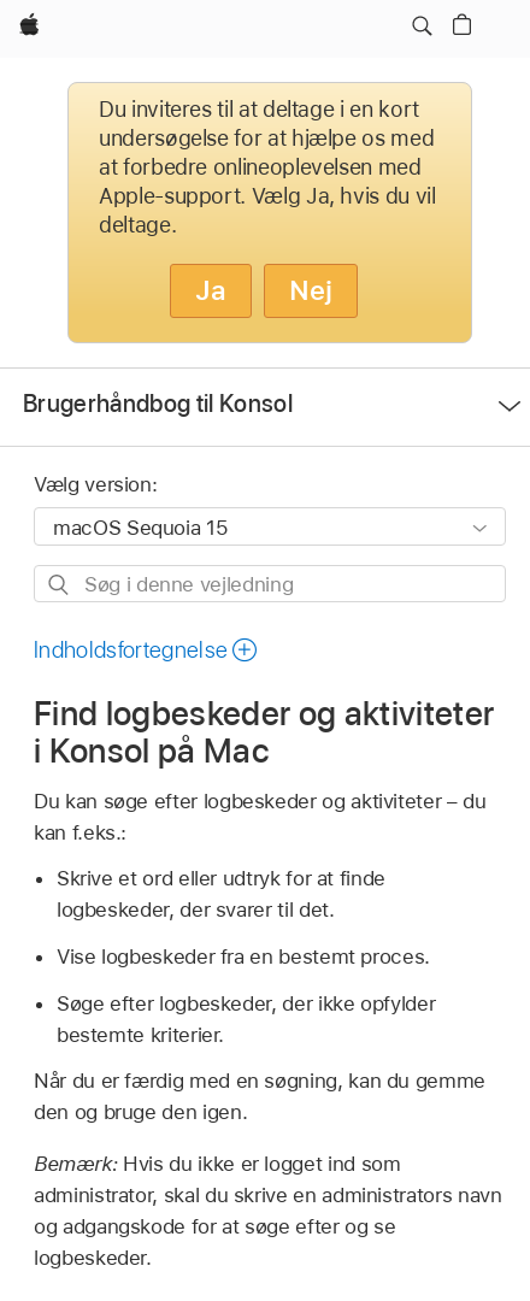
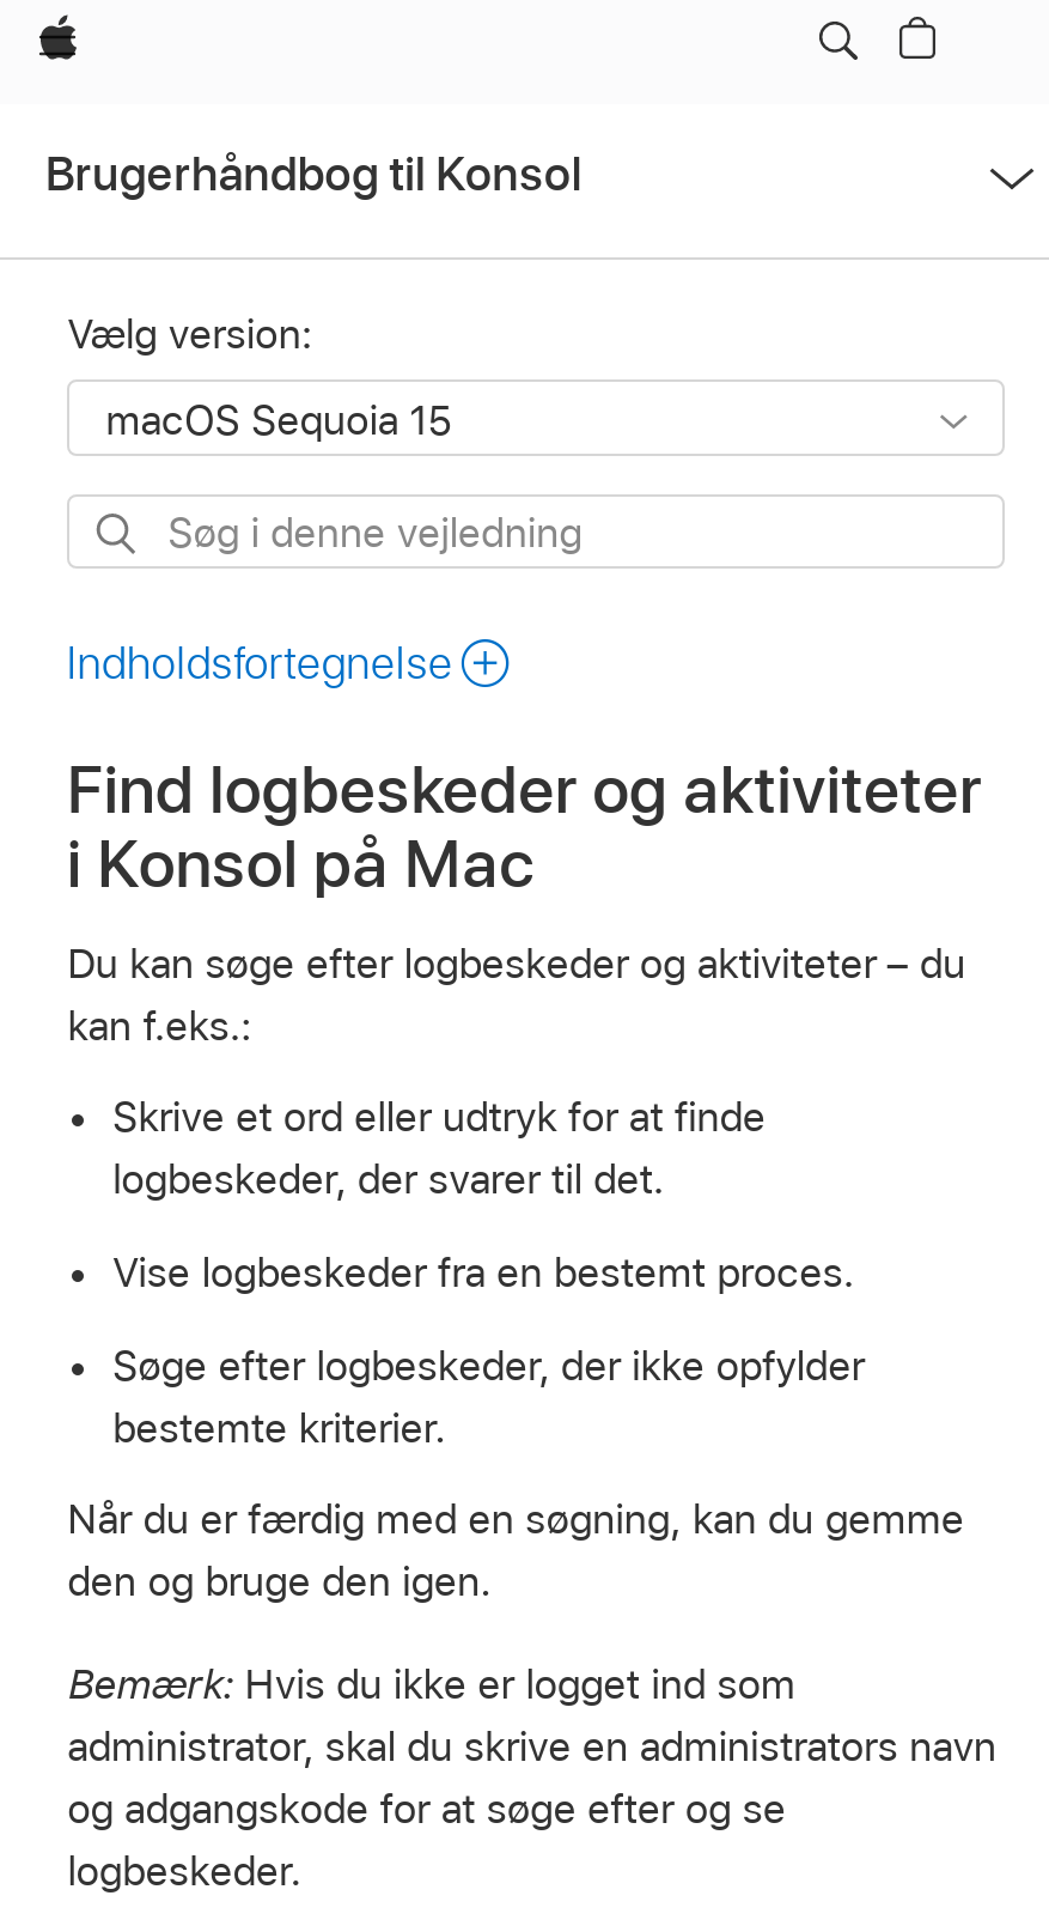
[67,82,472,343] [image] | Du inviteres til at deltage i en kort | undersøgelse for at hjælpe os med | at forbedre onlineoplevelsen med | Apple-support. Vælg Ja, hvis du vil | deltage. | Ja | Nej -> none

